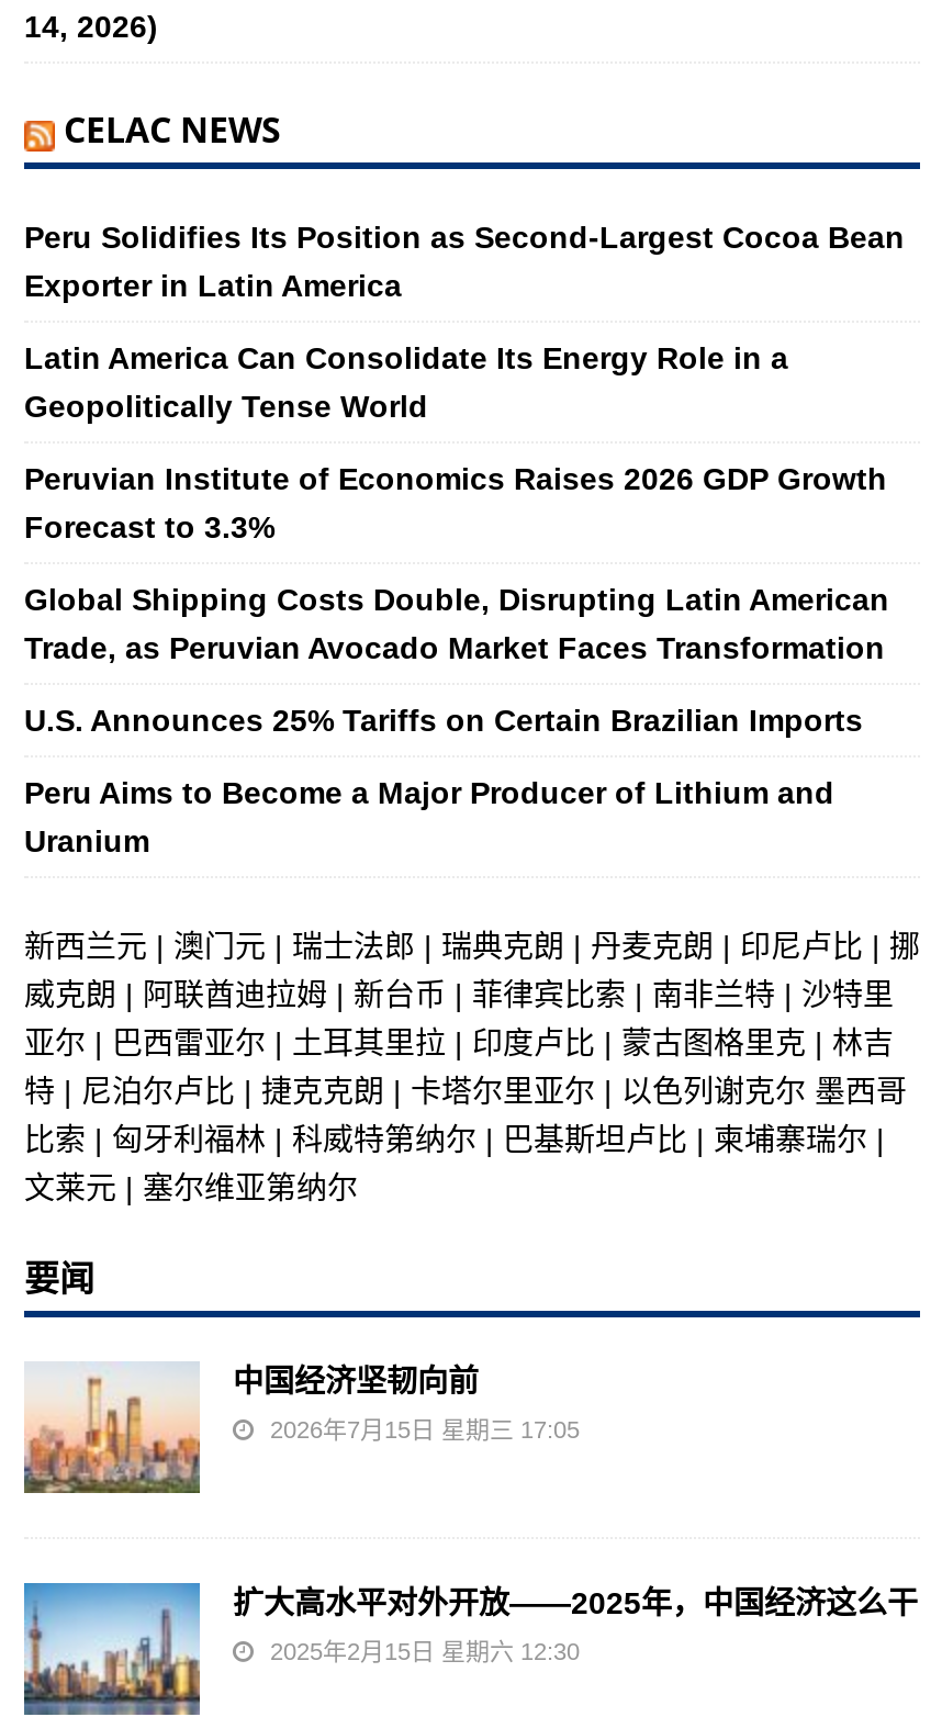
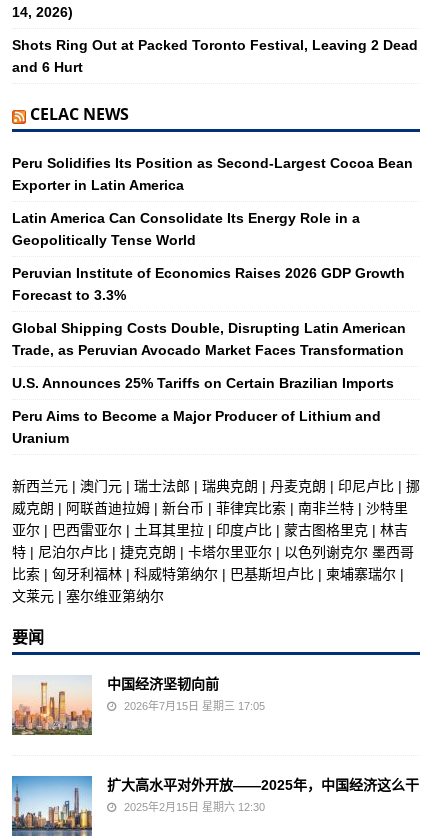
none -> [12,37,418,75] Shots Ring Out at Packed Toronto Festival, Leaving 2 Dead | and 6 Hurt

